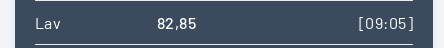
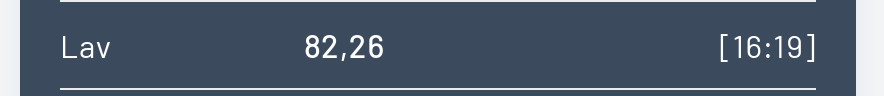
[157,13,196,32] 82,85 -> [304,26,384,64] 82,26
[359,13,413,32] [09:05] -> [720,26,816,64] [16:19]

